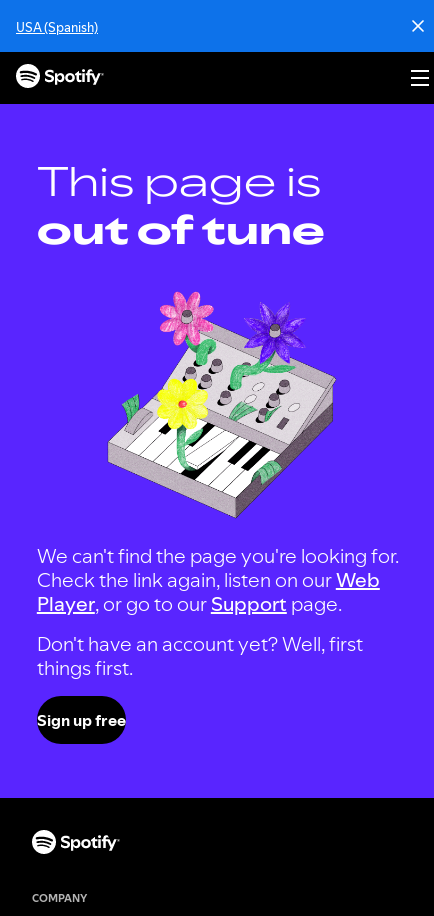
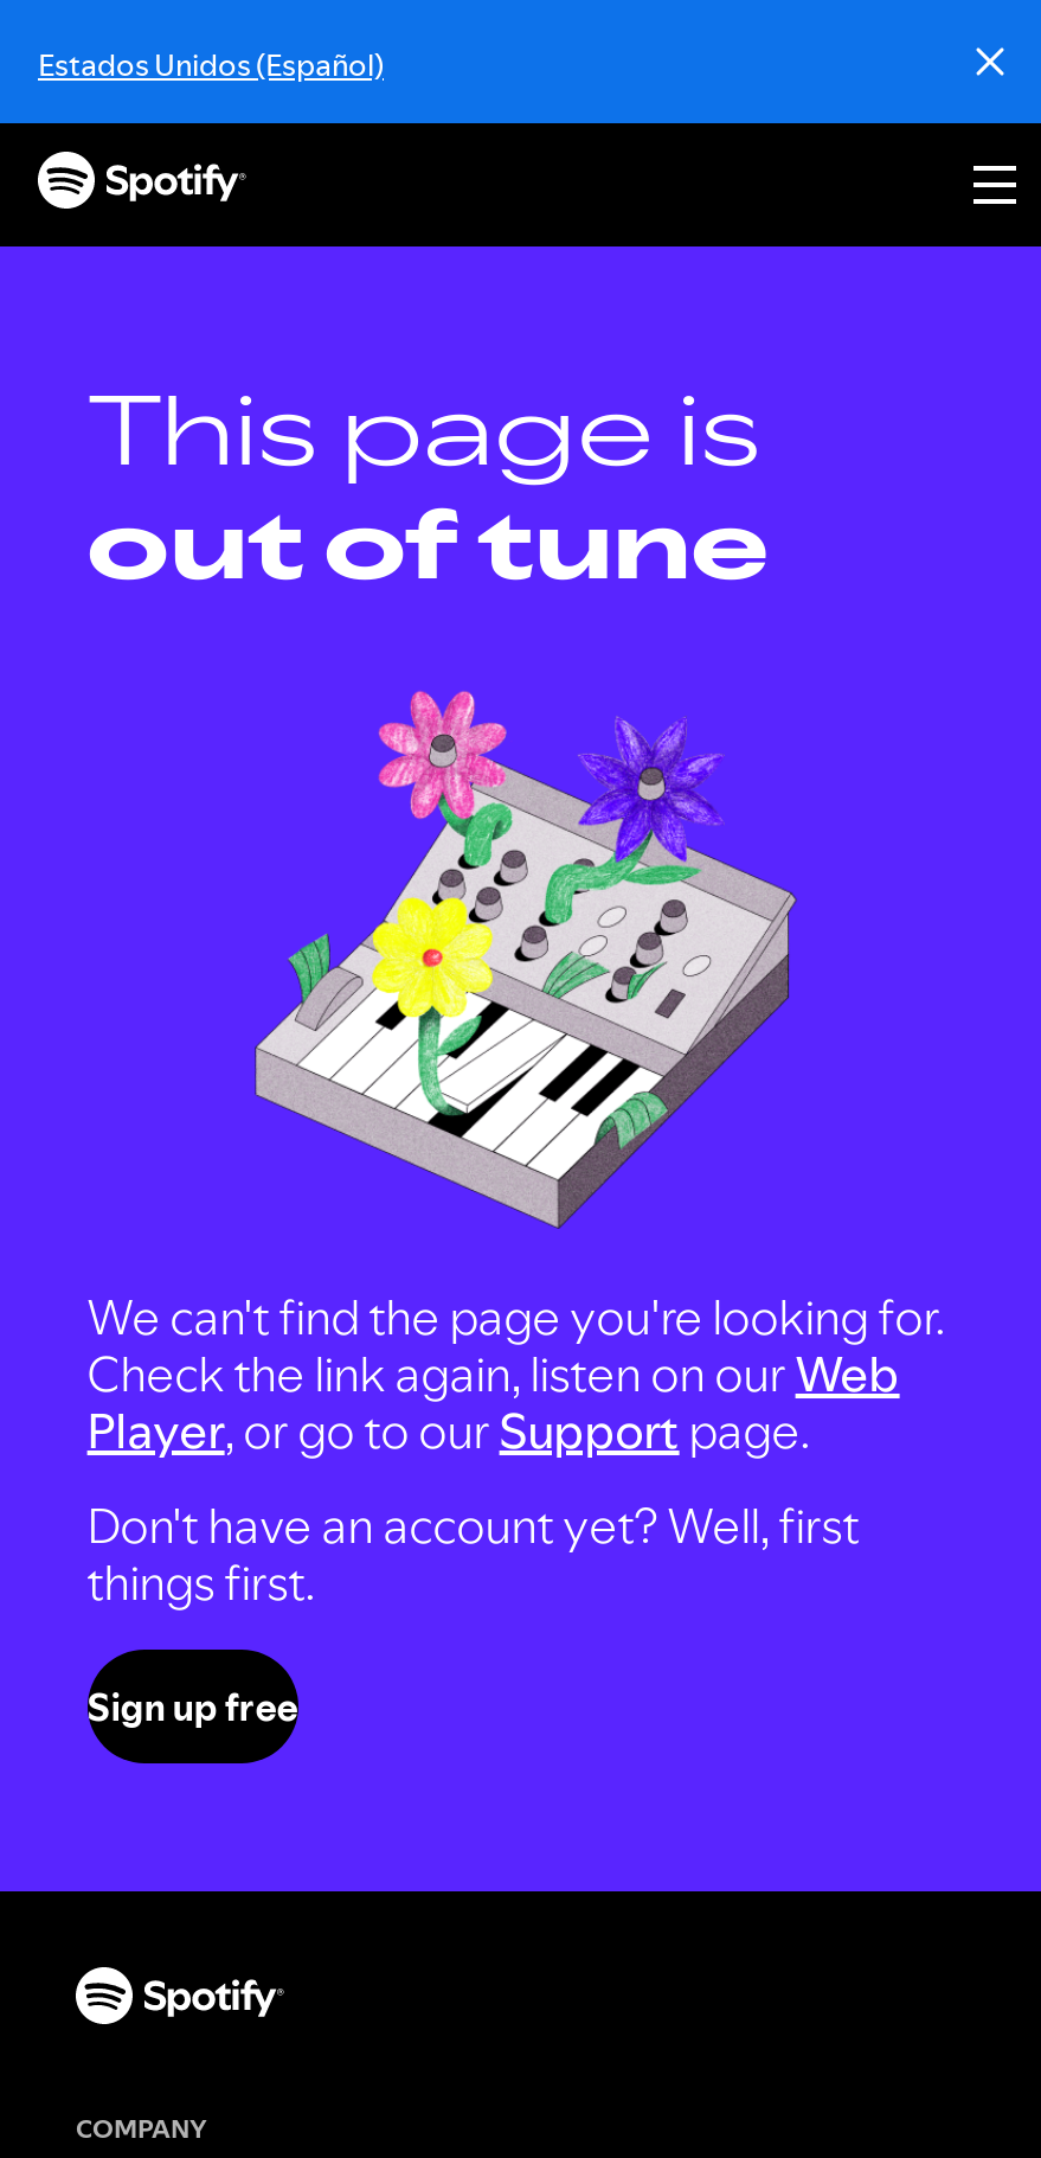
[16,18,98,36] USA (Spanish) -> [38,43,384,85] Estados Unidos (Español)

